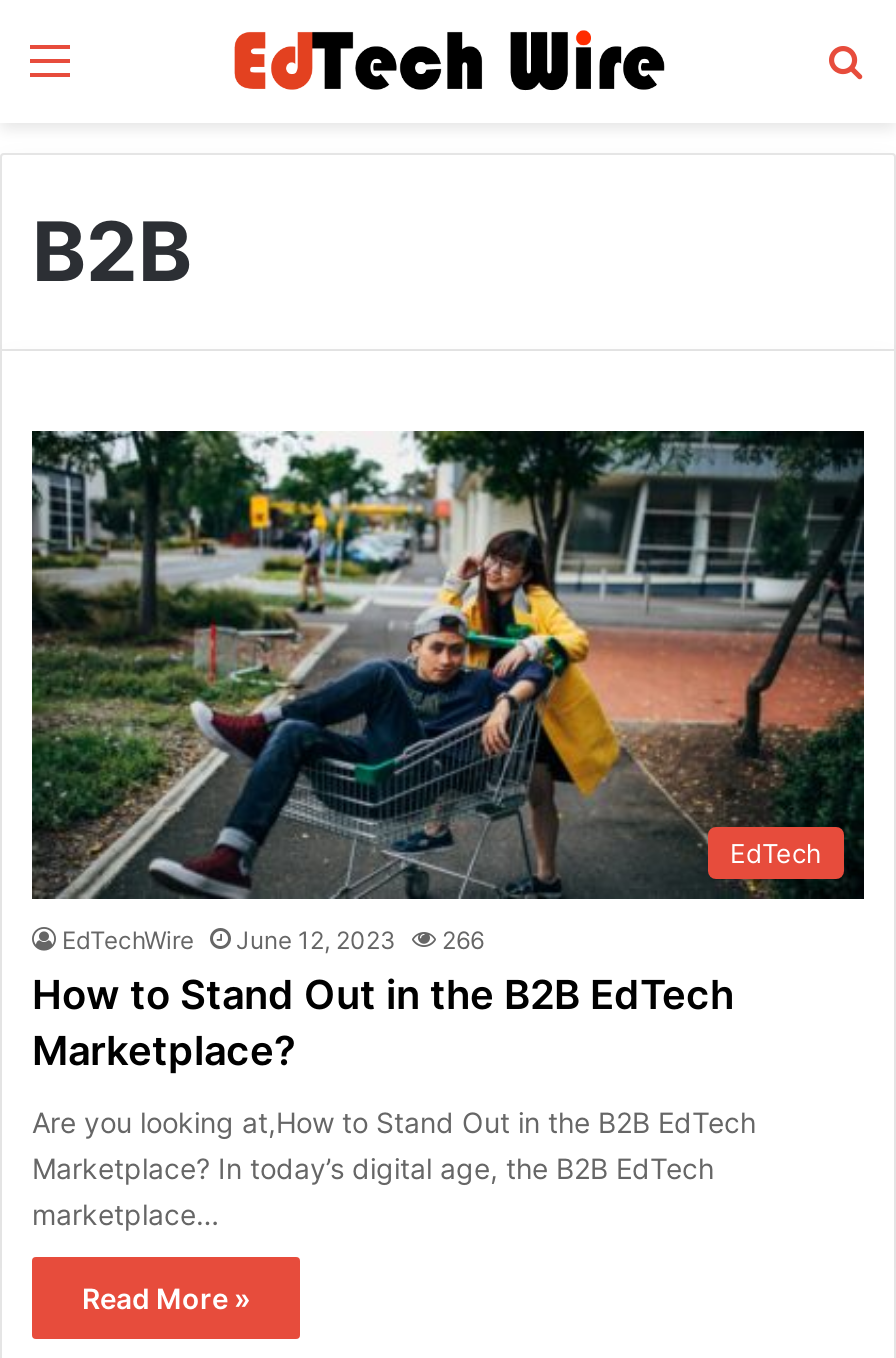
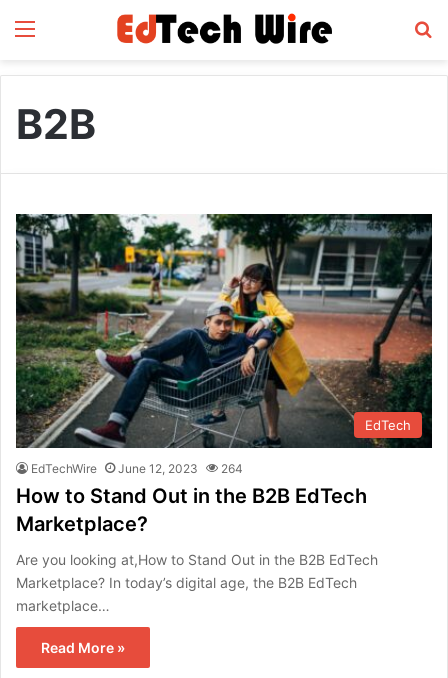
[62,926,484,956] EdTechWire June 12, 2023 266 -> [31,461,243,476] EdTechWire June 12, 2023 264

